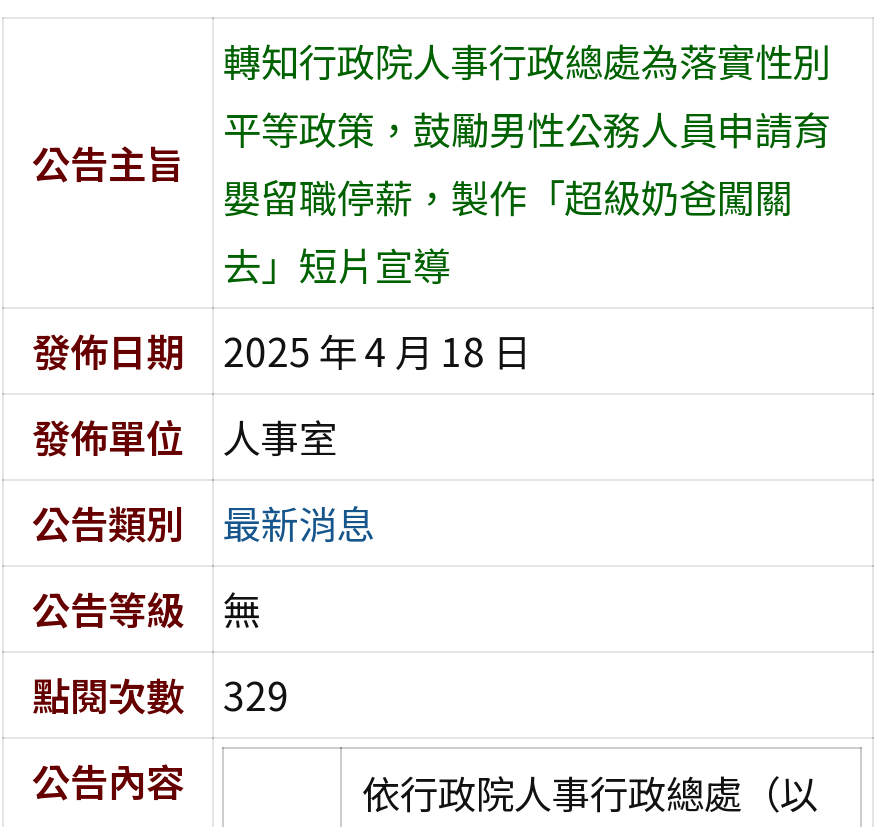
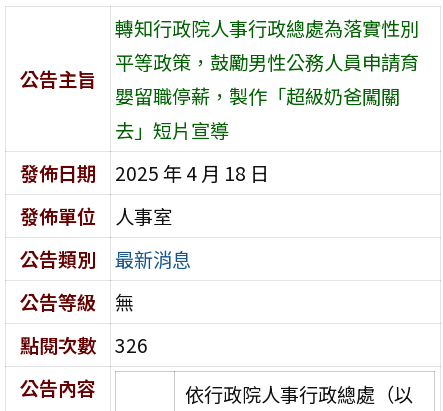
[32,667,289,723] 點閱次數 329 -> [20,331,148,359] 點閱次數 326

